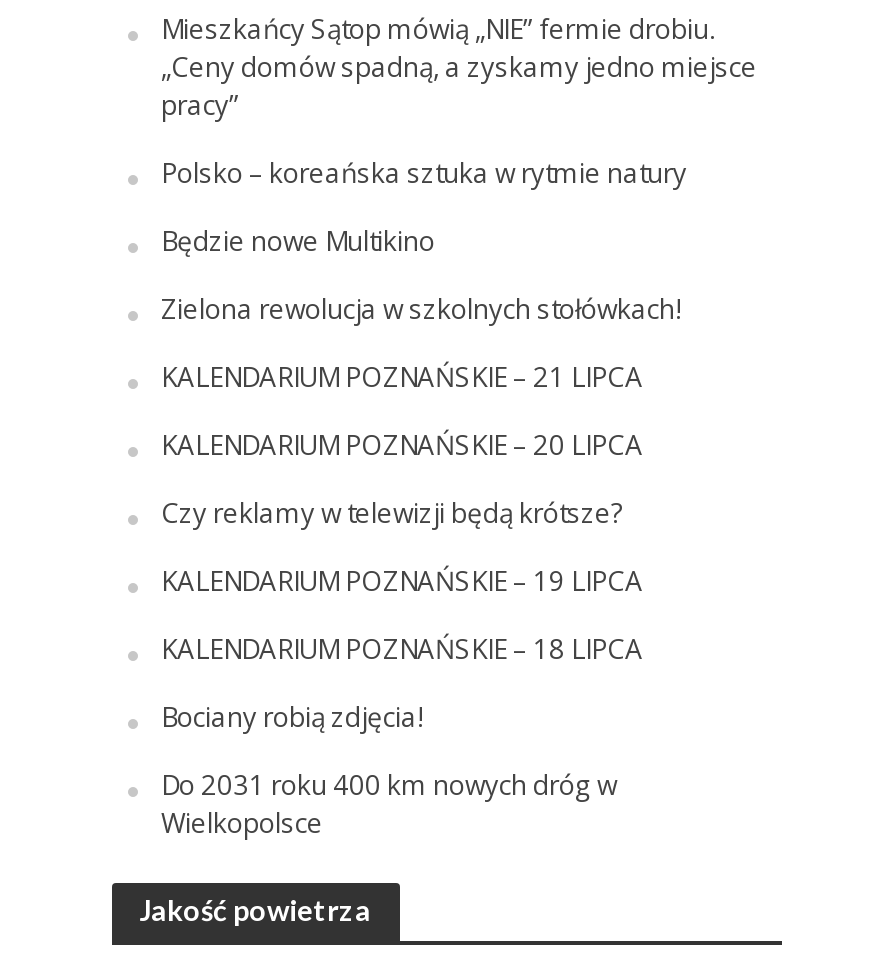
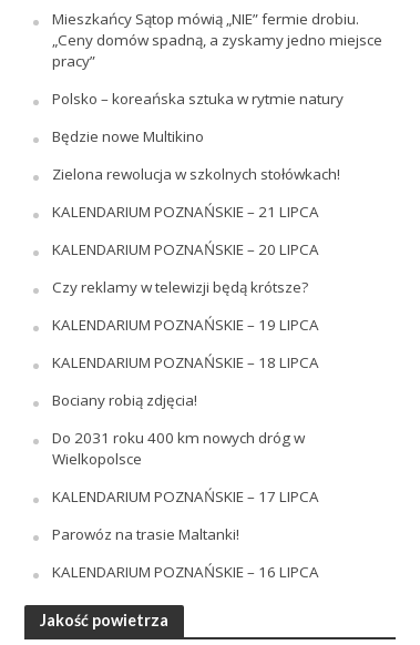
none -> [52,487,319,582] KALENDARIUM POZNAŃSKIE – 17 LIPCA | Parowóz na trasie Maltanki! | KALENDARIUM POZNAŃSKIE – 16 LIPCA

